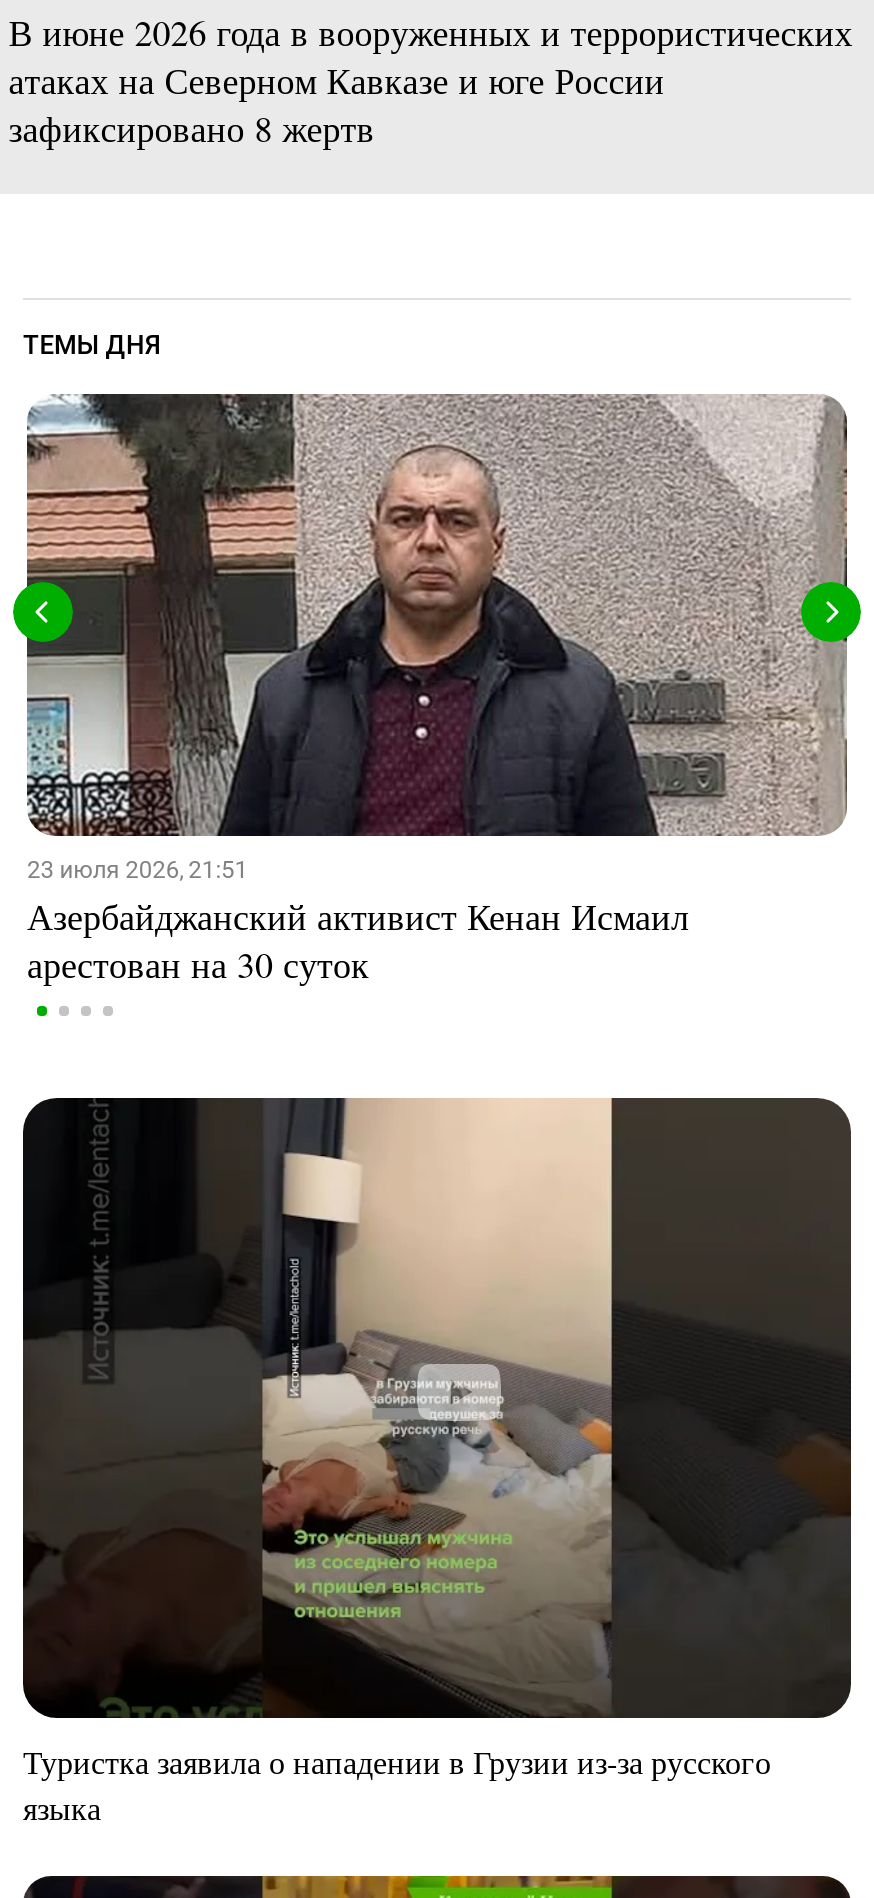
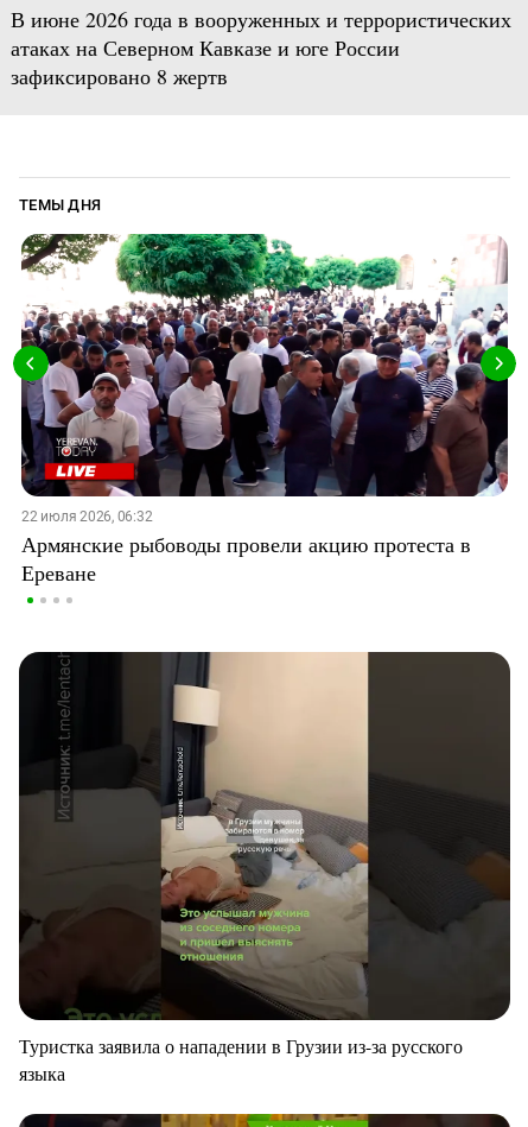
[25,392,849,988] [image] | 23 июля 2026, 21:51 | Азербайджанский активист Кенан Исмаил | арестован на 30 суток -> [20,233,509,587] [image] | 22 июля 2026, 06:32 | Армянские рыбоводы провели акцию протеста в | Ереване

